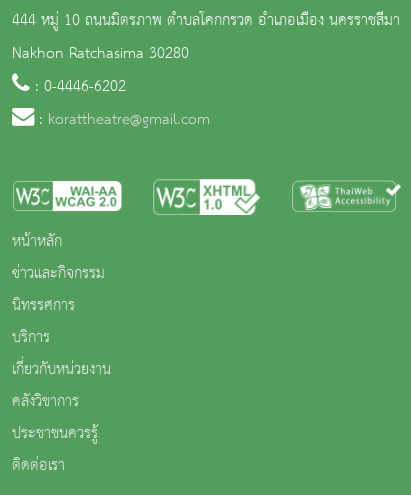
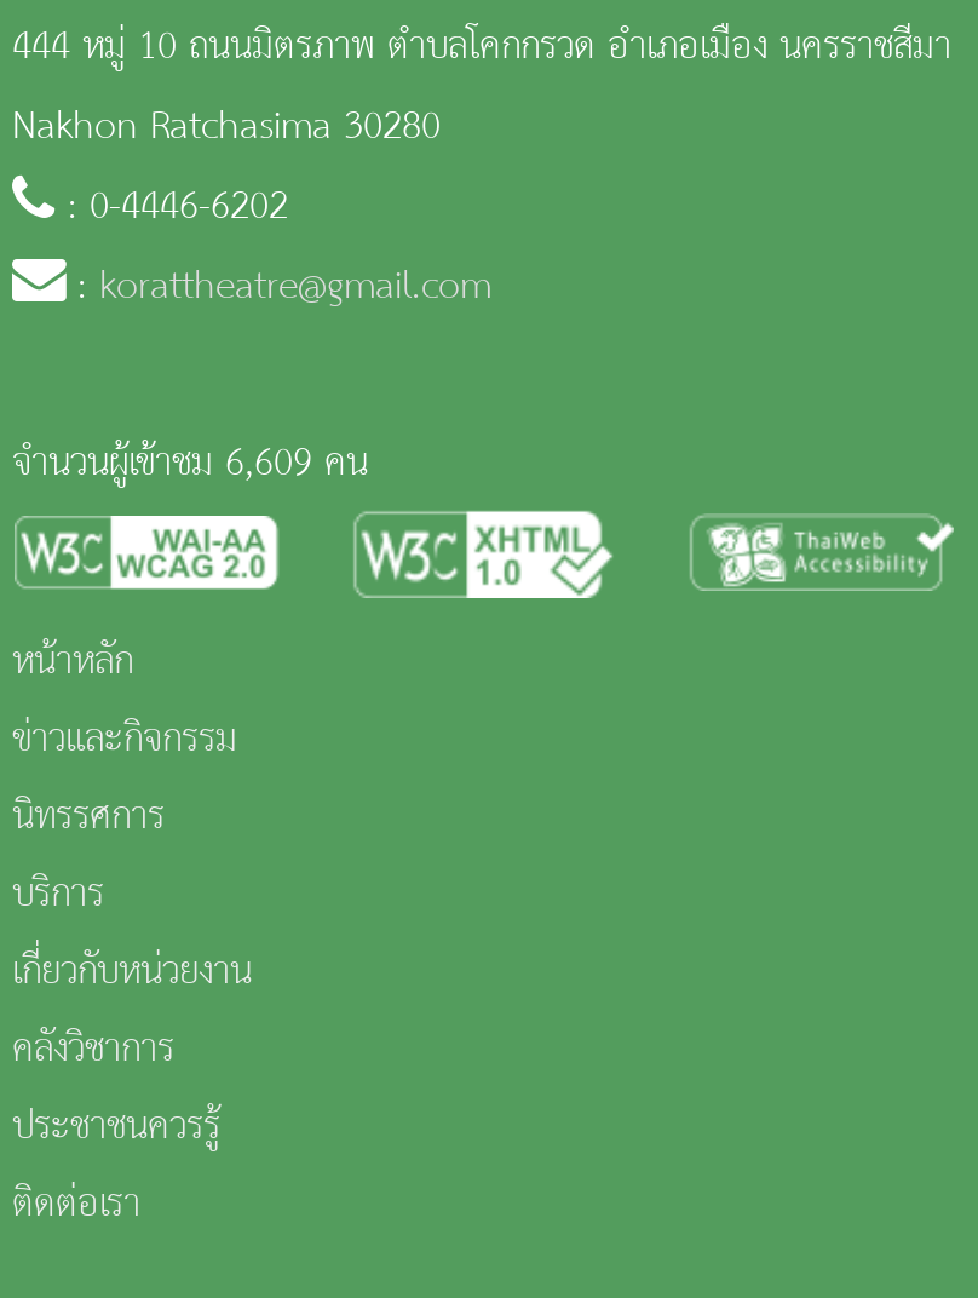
none -> [12,429,368,501] จำนวนผู้เข้าชม 6,609 คน

